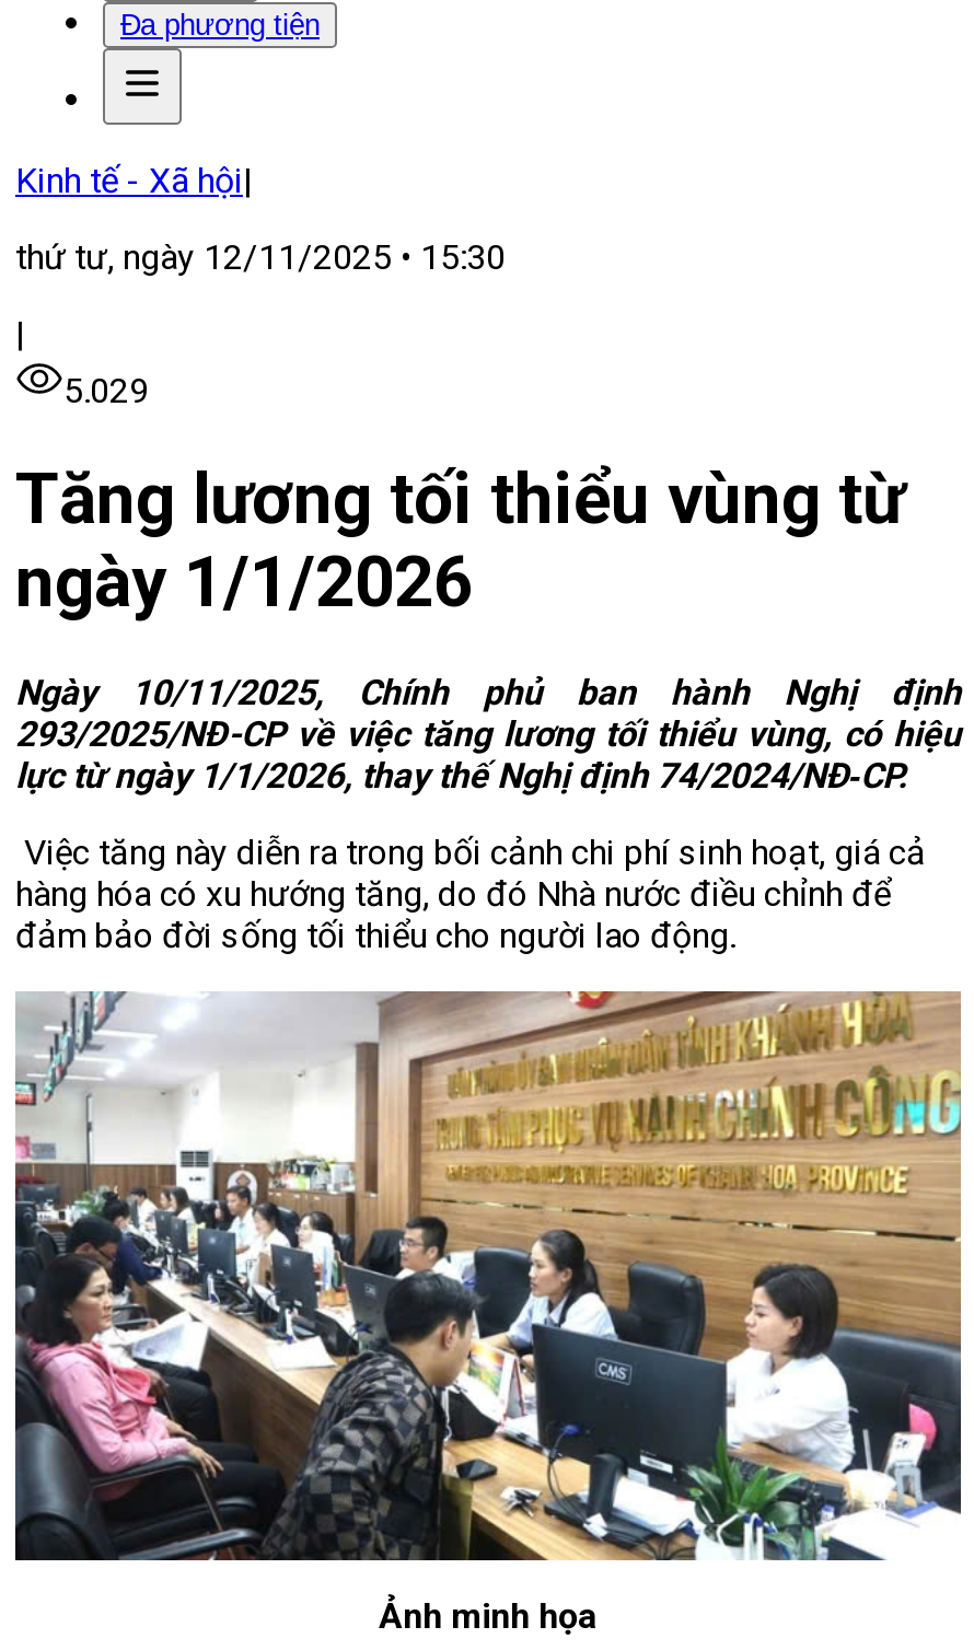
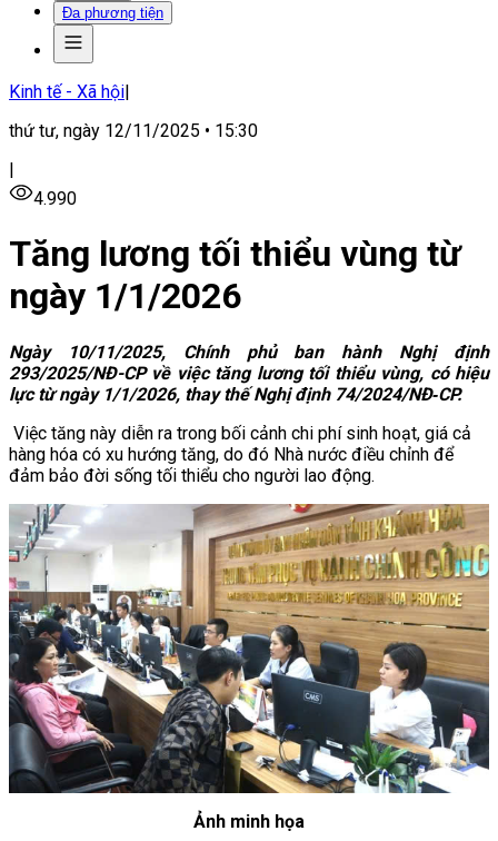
[63,370,149,411] 5.029 -> [33,188,77,209] 4.990

